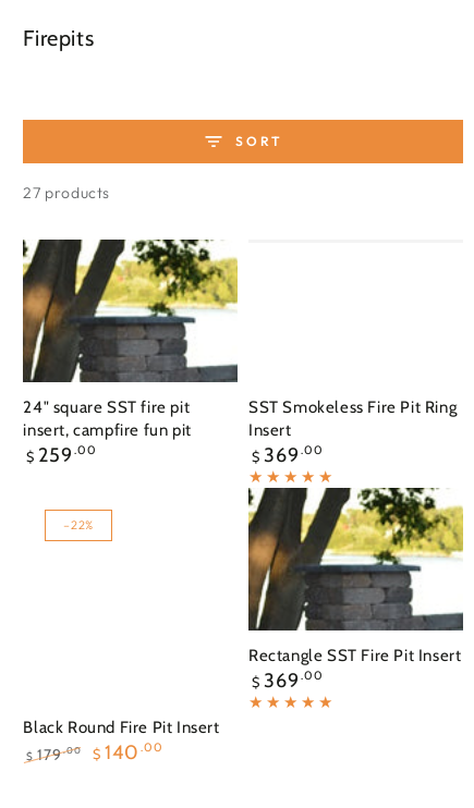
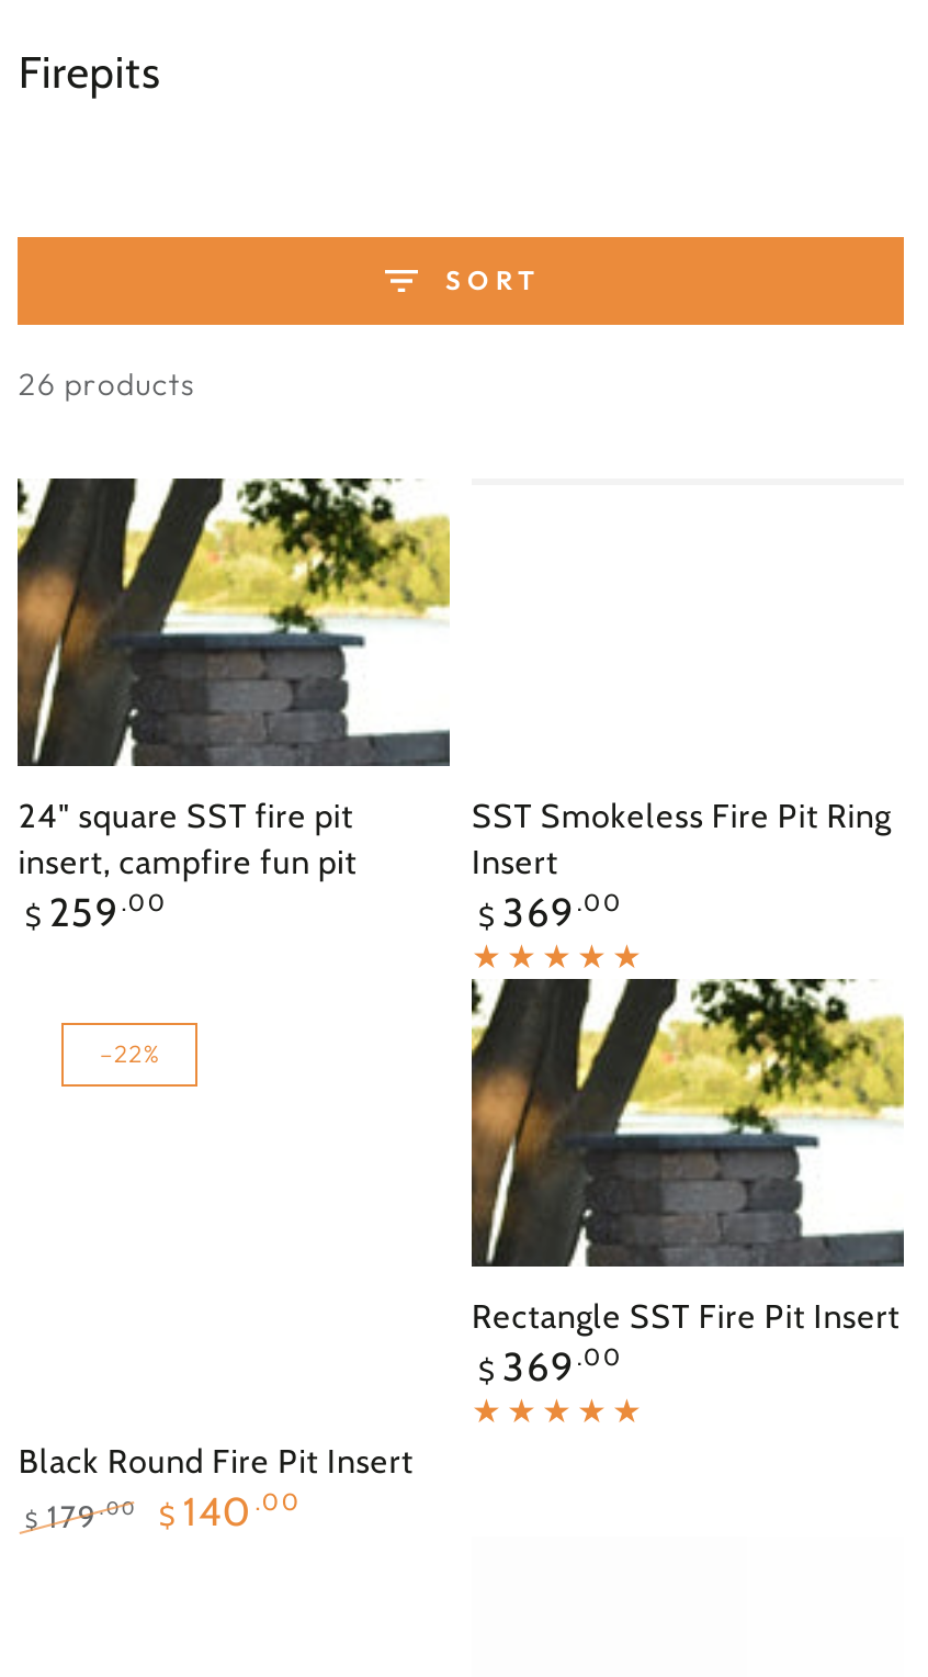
[23,183,110,203] 27 products -> [18,365,195,405] 26 products

